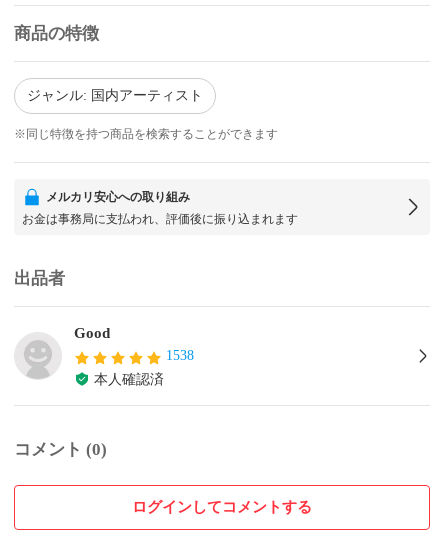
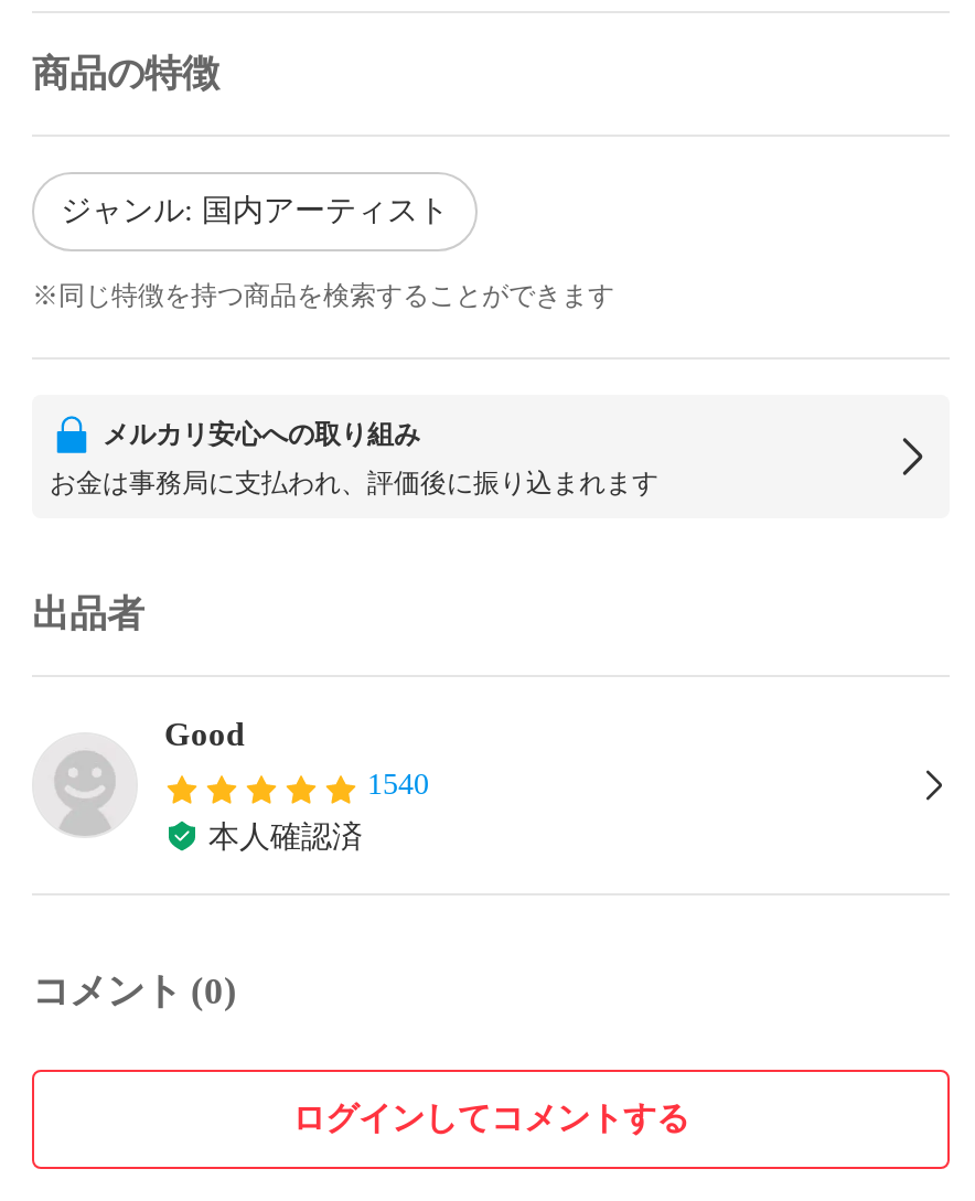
[166,348,194,363] 1538 -> [367,767,429,800] 1540

